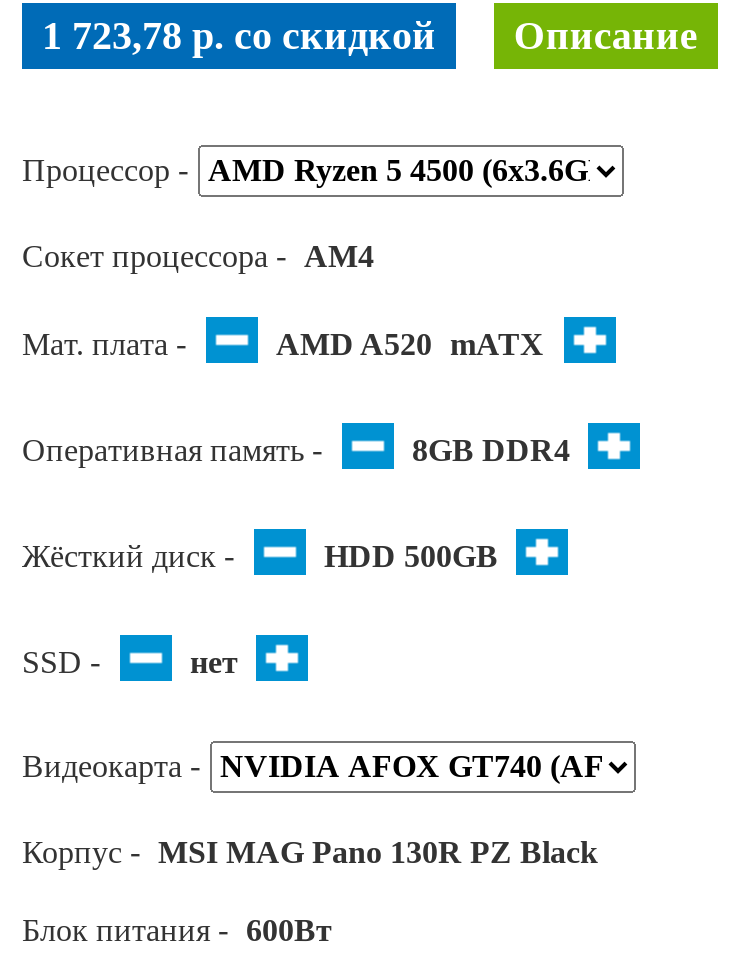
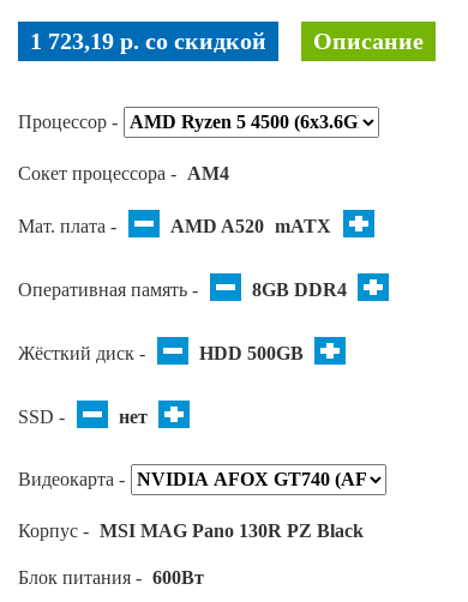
[42,13,698,57] 1 723,78 p. co скидкой Описание -> [30,28,423,54] 1 723,19 p. co скидкой Описание

